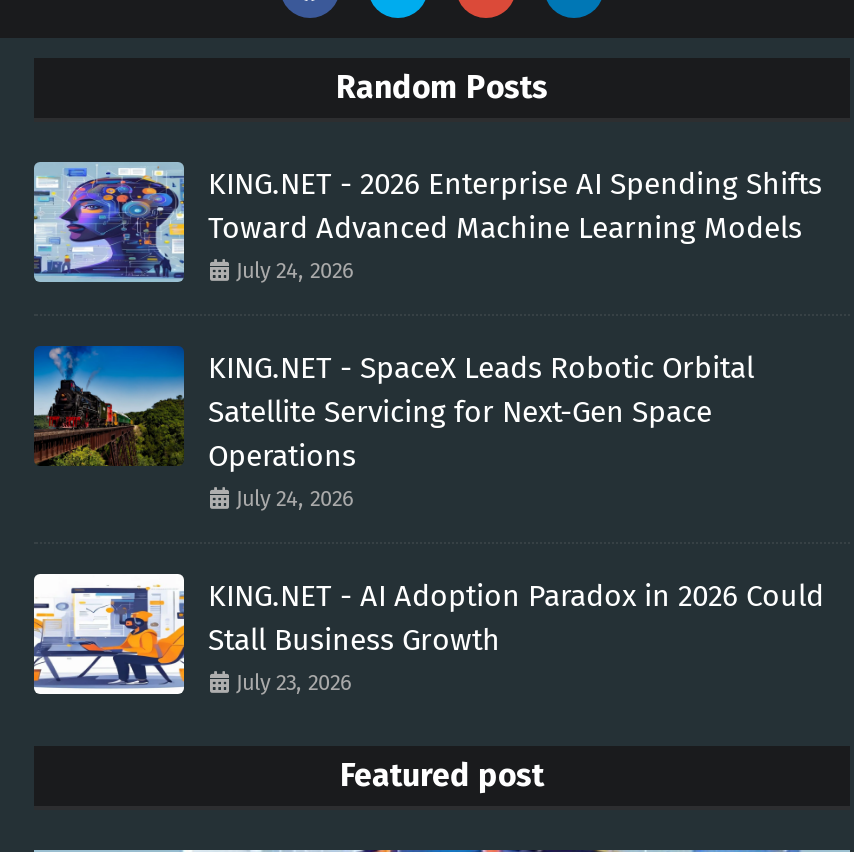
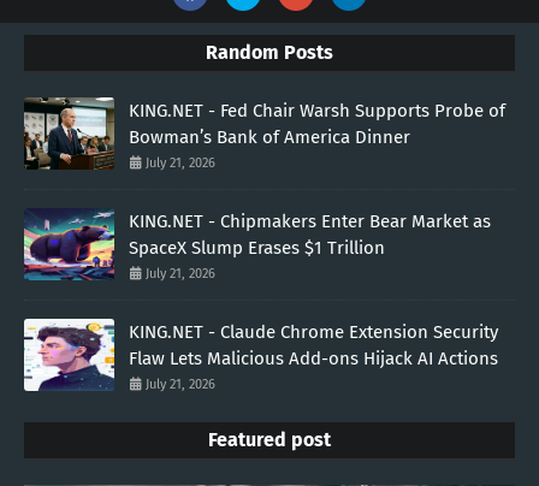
[32,160,822,284] [image] | KING.NET - 2026 Enterprise AI Spending Shifts | Toward Advanced Machine Learning Models | July 24, 2026 -> [24,96,505,170] [image] | KING.NET - Fed Chair Warsh Supports Probe of | Bowman’s Bank of America Dinner | July 21, 2026
[34,344,754,511] [image] | KING.NET - SpaceX Leads Robotic Orbital | Satellite Servicing for Next-Gen Space | Operations | July 24, 2026 -> [23,208,491,281] [image] | KING.NET - Chipmakers Enter Bear Market as | SpaceX Slump Erases $1 Trillion | July 21, 2026
[32,577,824,696] [image] | KING.NET - AI Adoption Paradox in 2026 Could | Stall Business Growth | July 23, 2026 -> [24,321,498,392] [image] | KING.NET - Claude Chrome Extension Security | Flaw Lets Malicious Add-ons Hijack AI Actions | July 21, 2026

